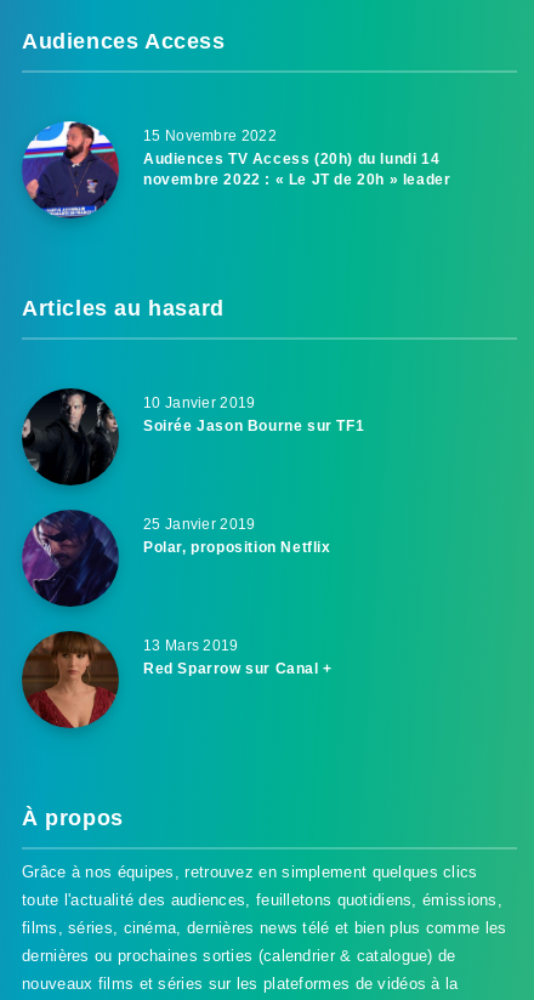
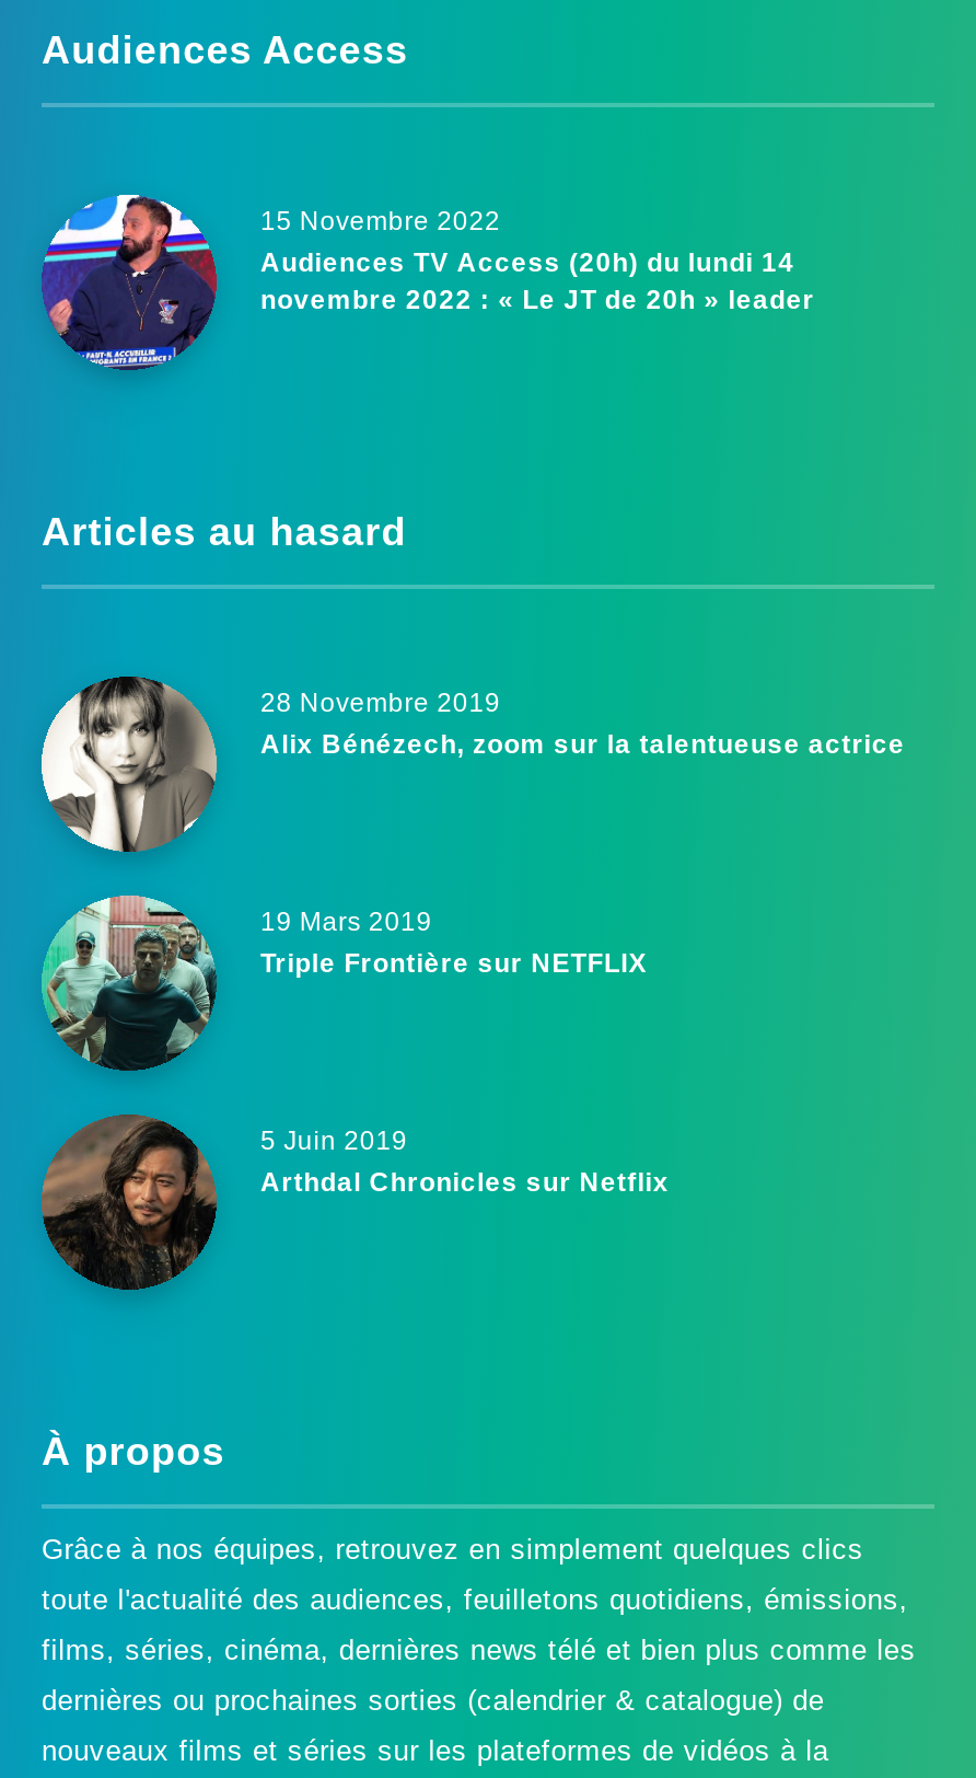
[21,388,364,485] [image] | 10 Janvier 2019 | Soirée Jason Bourne sur TF1 -> [39,677,905,854] [image] | 28 Novembre 2019 | Alix Bénézech, zoom sur la talentueuse actrice
[21,508,331,602] [image] | 25 Janvier 2019 | Polar, proposition Netflix -> [42,893,647,1062] [image] | 19 Mars 2019 | Triple Frontière sur NETFLIX
[22,631,332,729] [image] | 13 Mars 2019 | Red Sparrow sur Canal + -> [42,1115,670,1290] [image] | 5 Juin 2019 | Arthdal Chronicles sur Netflix

